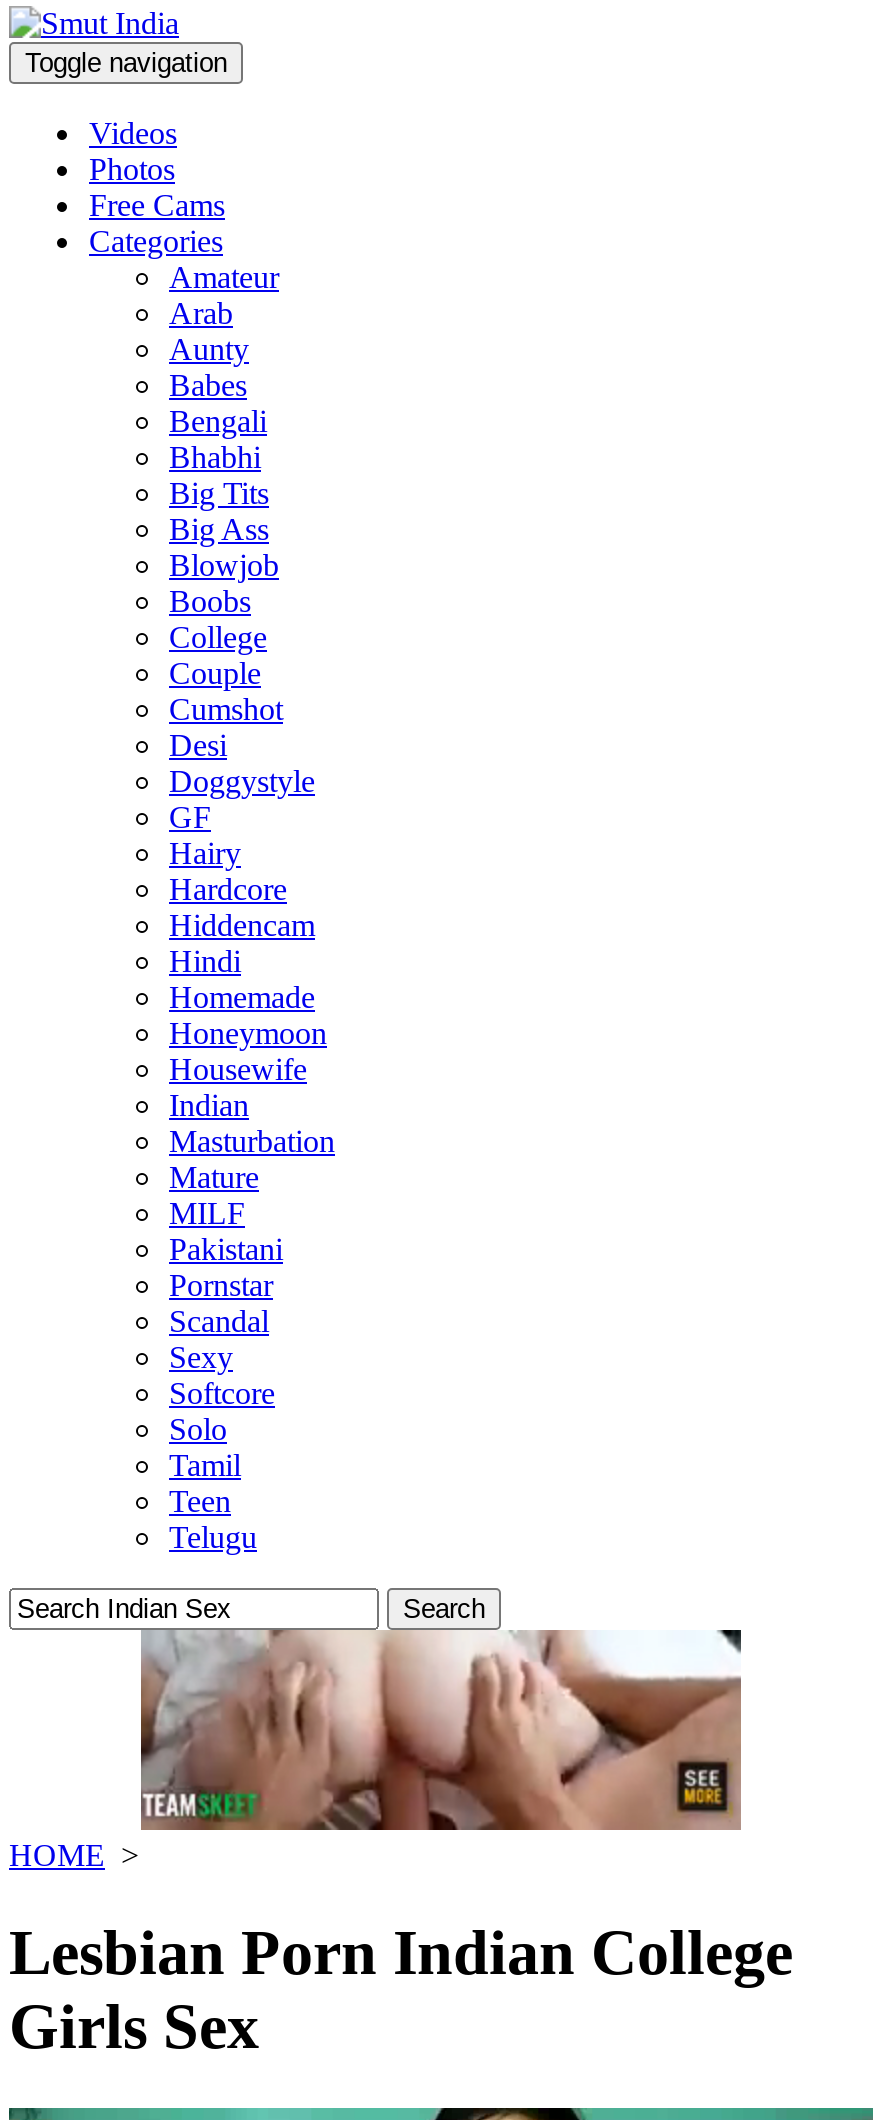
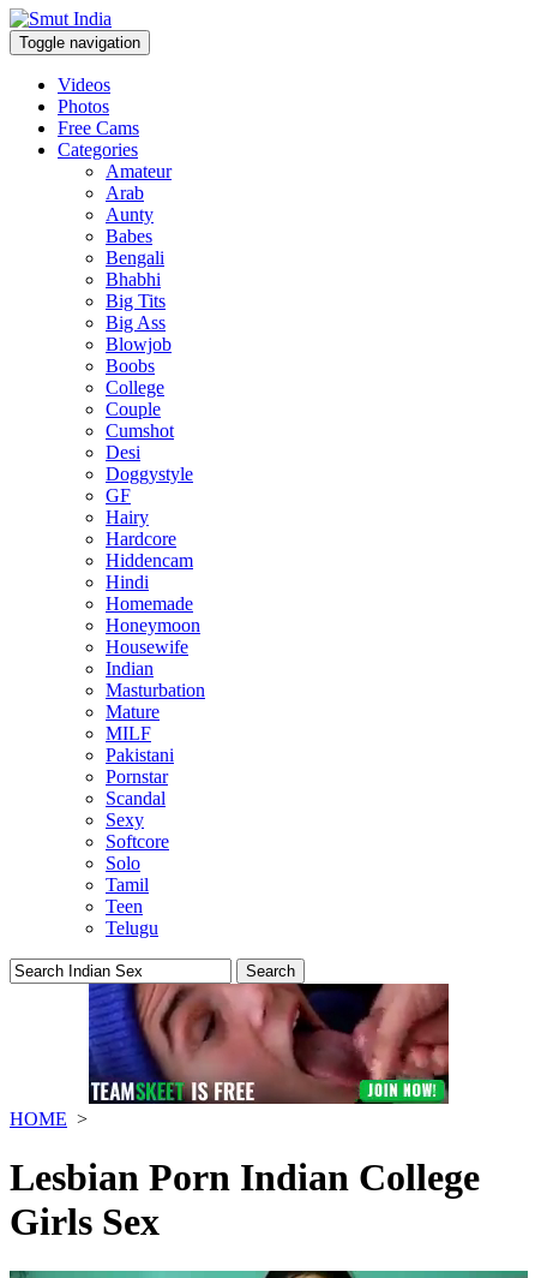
[139,1628,743,1832] [image] -> [88,983,450,1105] [image]

